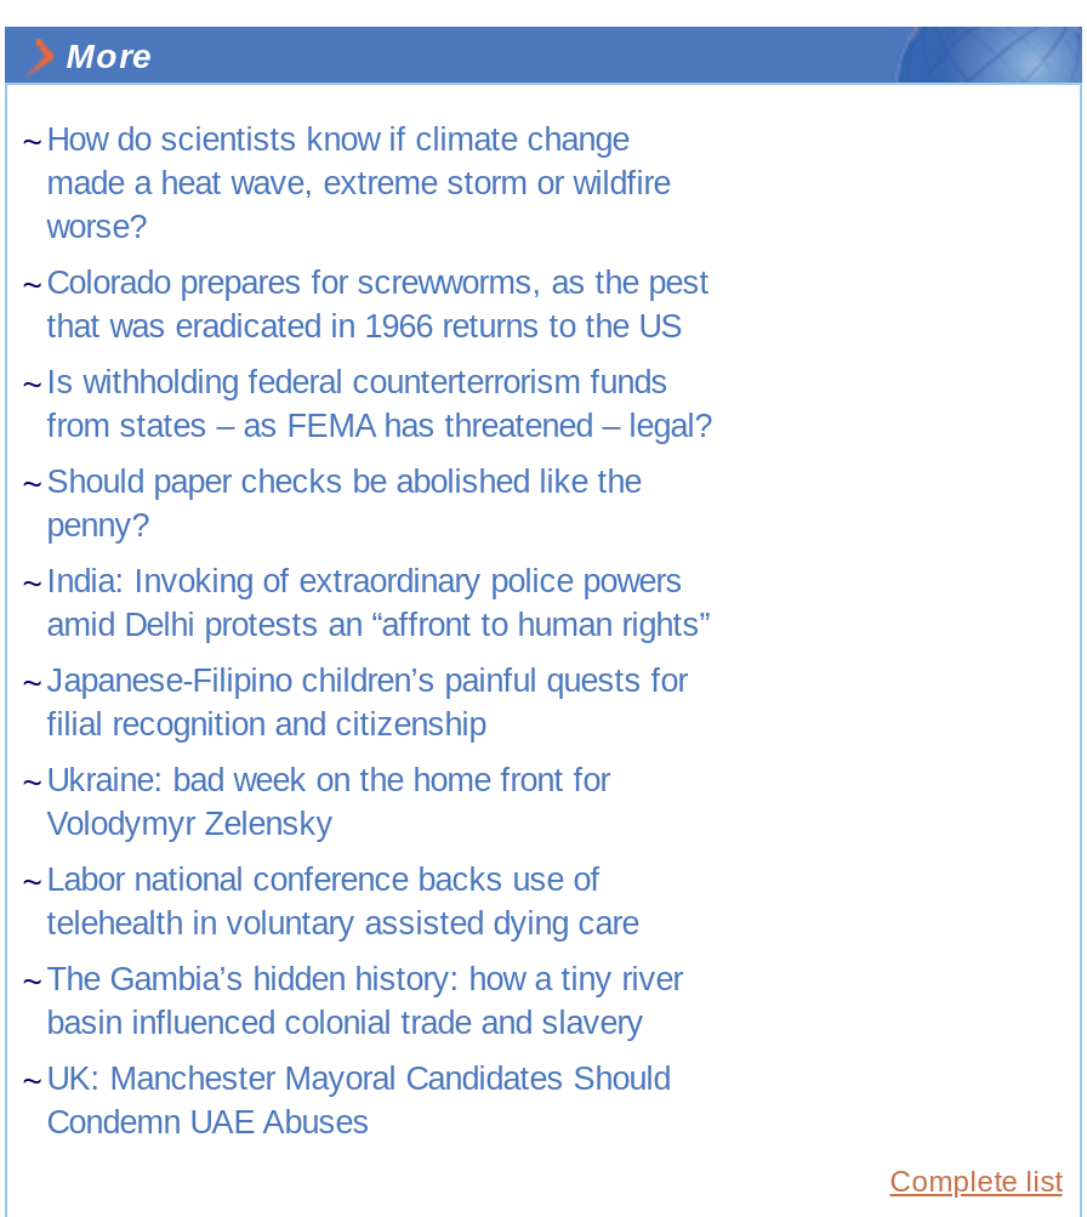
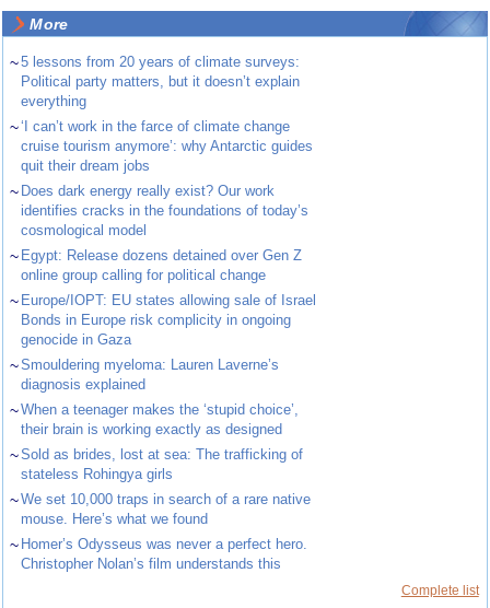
[22,123,670,246] ~ How do scientists know if climate change | made a heat wave, extreme storm or wildfire | worse? -> [10,54,300,110] ~ 5 lessons from 20 years of climate surveys: | Political party matters, but it doesn’t explain | everything
[22,266,709,346] ~ Colorado prepares for screwworms, as the pest | that was eradicated in 1966 returns to the US -> [10,119,313,174] ~ ‘I can’t work in the farce of climate change | cruise tourism anymore’: why Antarctic guides | quit their dream jobs
[22,365,711,445] ~ Is withholding federal counterterrorism funds | from states – as FEMA has threatened – legal? -> [10,183,309,239] ~ Does dark energy really exist? Our work | identifies cracks in the foundations of today’s | cosmological model
[22,465,641,545] ~ Should paper checks be abolished like the | penny? -> [10,248,302,284] ~ Egypt: Release dozens detained over Gen Z | online group calling for political change
[22,564,709,644] ~ India: Invoking of extraordinary police powers | amid Delhi protests an “affront to human rights” -> [10,293,316,348] ~ Europe/IOPT: EU states allowing sale of Israel | Bonds in Europe risk complicity in ongoing | genocide in Gaza
[22,664,687,744] ~ Japanese-Filipino children’s painful quests for | filial recognition and citizenship -> [10,357,279,393] ~ Smouldering myeloma: Lauren Laverne’s | diagnosis explained
[22,763,609,843] ~ Ukraine: bad week on the home front for | Volodymyr Zelensky -> [10,402,299,438] ~ When a teenager makes the ‘stupid choice’, | their brain is working exactly as designed
[22,863,639,943] ~ Labor national conference backs use of | telehealth in voluntary assisted dying care -> [10,447,303,483] ~ Sold as brides, lost at sea: The trafficking of | stateless Rohingya girls
[22,962,682,1042] ~ The Gambia’s hidden history: how a tiny river | basin influenced colonial trade and slavery -> [10,492,311,528] ~ We set 10,000 traps in search of a rare native | mouse. Here’s what we found
[22,1062,670,1142] ~ UK: Manchester Mayoral Candidates Should | Condemn UAE Abuses -> [10,536,308,572] ~ Homer’s Odysseus was never a perfect hero. | Christopher Nolan’s film understands this

